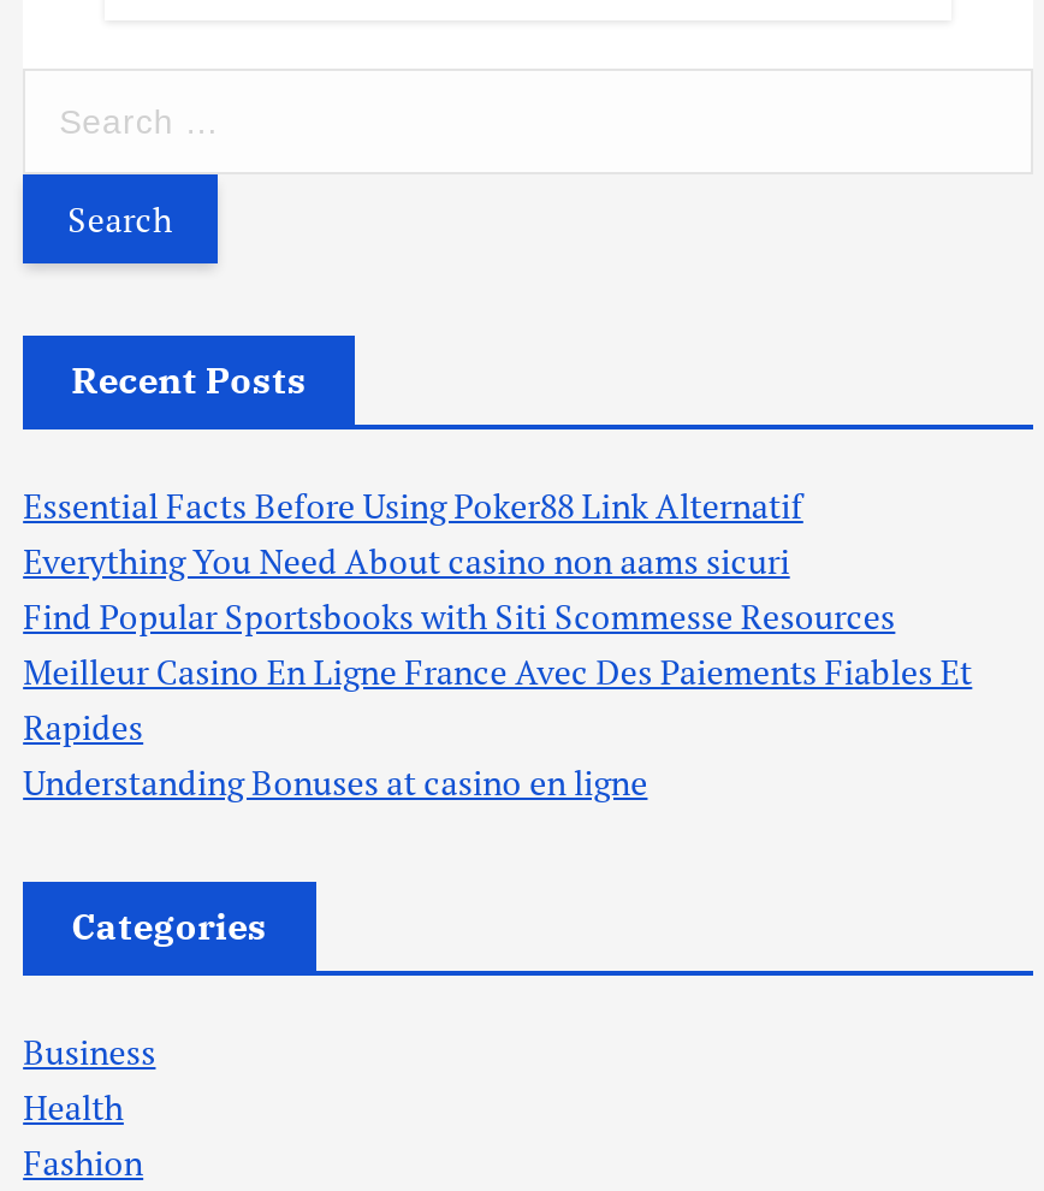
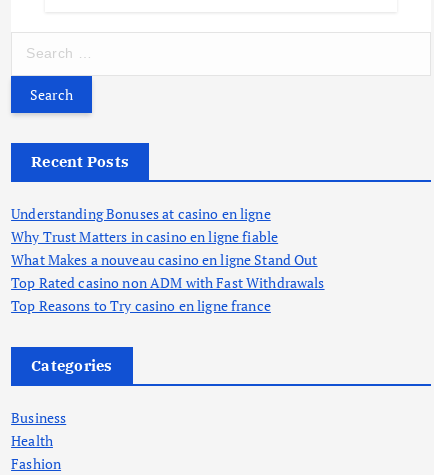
[23,483,972,750] Essential Facts Before Using Poker88 Link Alternatif | Everything You Need About casino non aams sicuri | Find Popular Sportsbooks with Siti Scommesse Resources | Meilleur Casino En Ligne France Avec Des Paiements Fiables Et | Rapides -> none
none -> [11,227,325,315] Why Trust Matters in casino en ligne fiable | What Makes a nouveau casino en ligne Stand Out | Top Rated casino non ADM with Fast Withdrawals | Top Reasons to Try casino en ligne france
moved [23,759,648,805] -> [11,204,271,223]: Understanding Bonuses at casino en ligne

